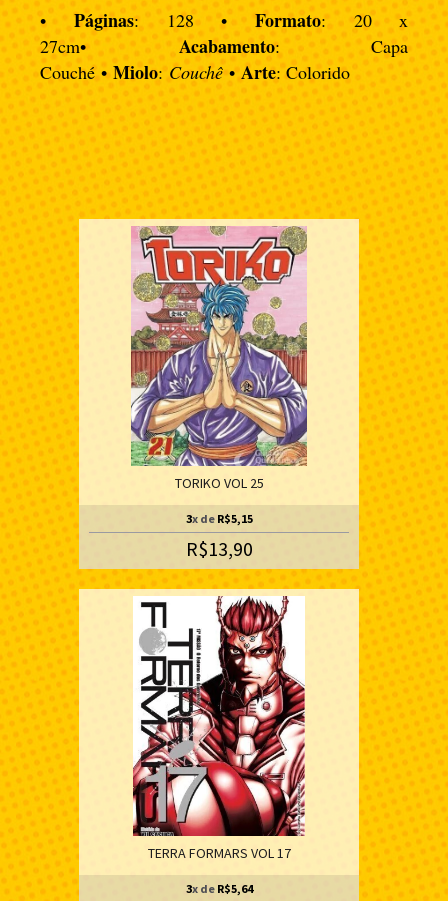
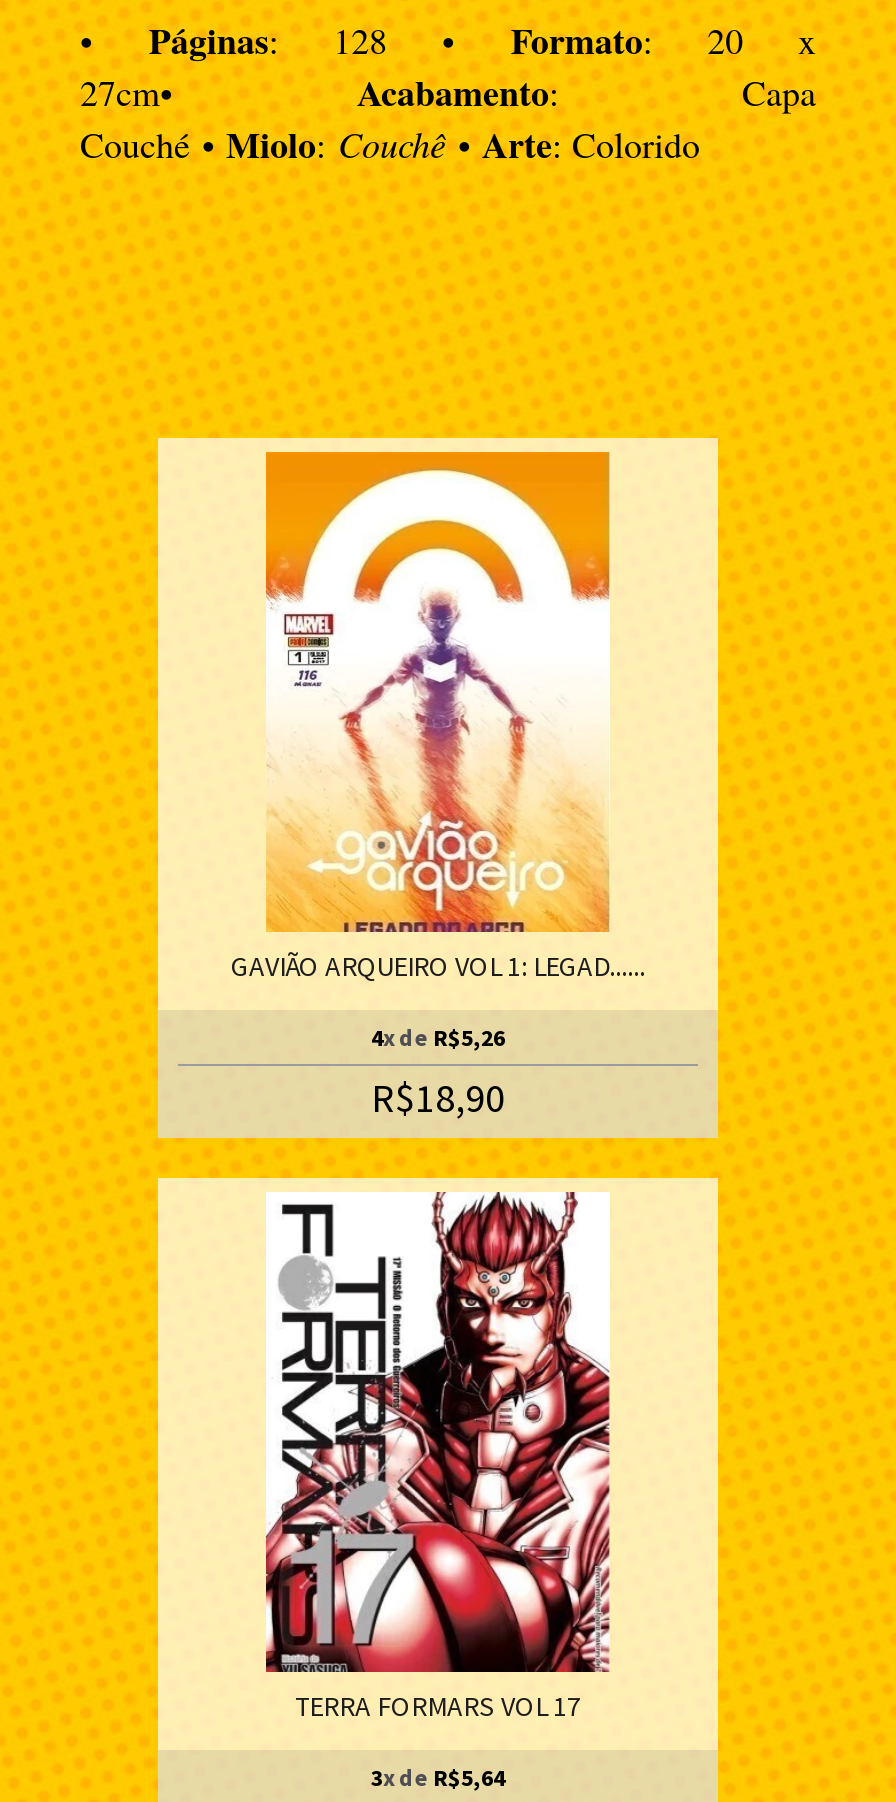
[130,225,308,492] [image] | TORIKO VOL 25 -> [231,450,645,984] [image] | GAVIÃO ARQUEIRO VOL 1: LEGAD......
[185,511,252,561] 3x de R$5,15 | R$13,90 -> [371,1022,505,1122] 4x de R$5,26 | R$18,90

